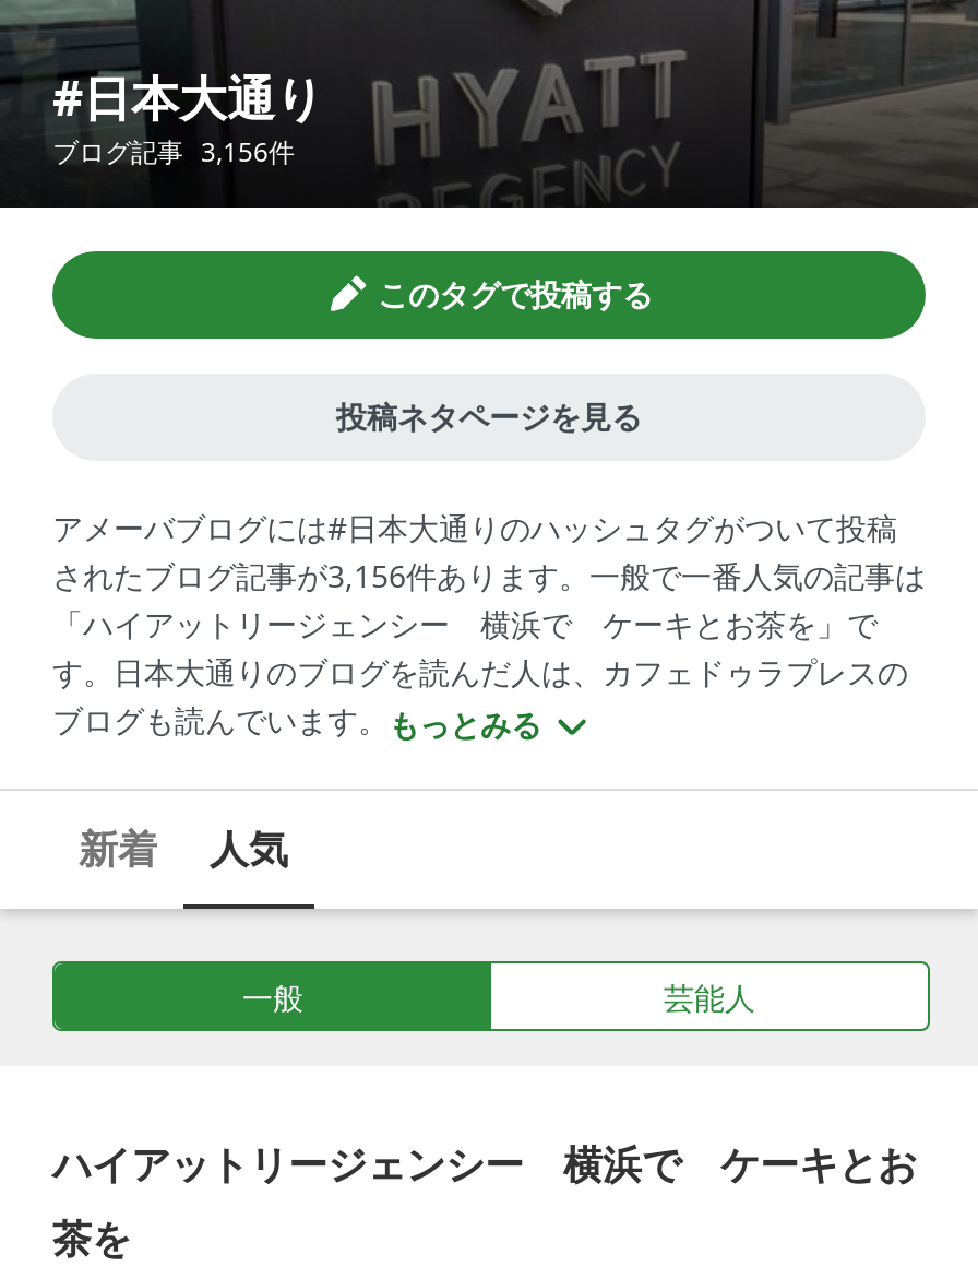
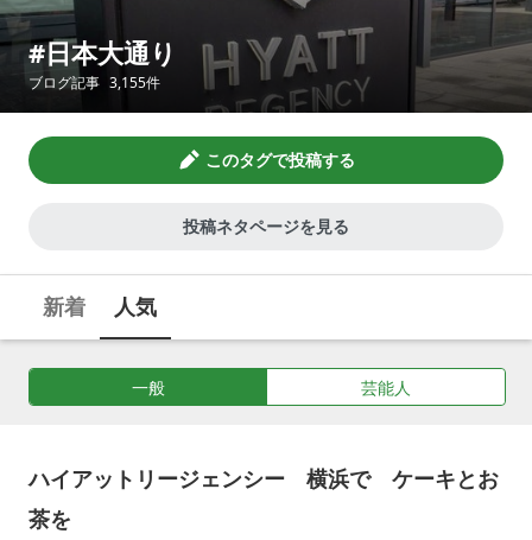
[52,133,295,170] ブログ記事 3,156件 -> [28,72,160,93] ブログ記事 3,155件
[52,507,926,743] アメーバブログには#日本大通りのハッシュタグがついて投稿 | されたブログ記事が3,156件あります。一般で一番人気の記事は | 「ハイアットリージェンシー 横浜で ケーキとお茶を」で | す。日本大通りのブログを読んだ人は、カフェドゥラプレスの | ブログも読んでいます。もっとみる -> none

